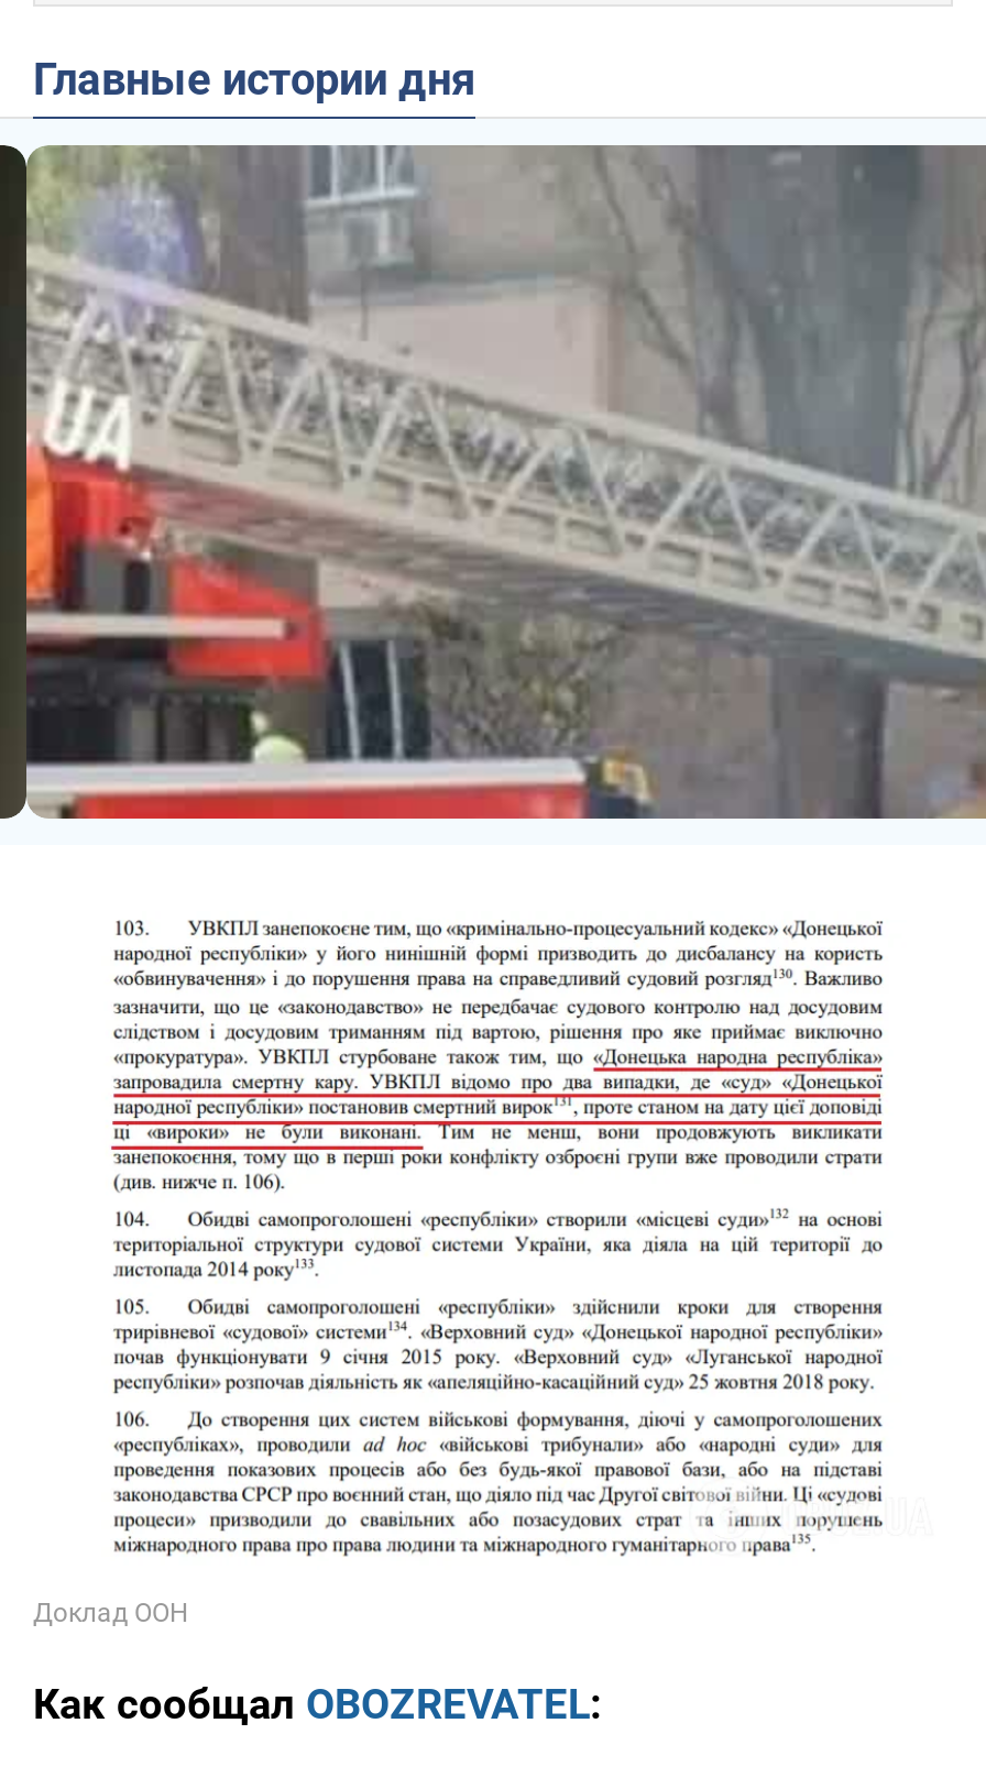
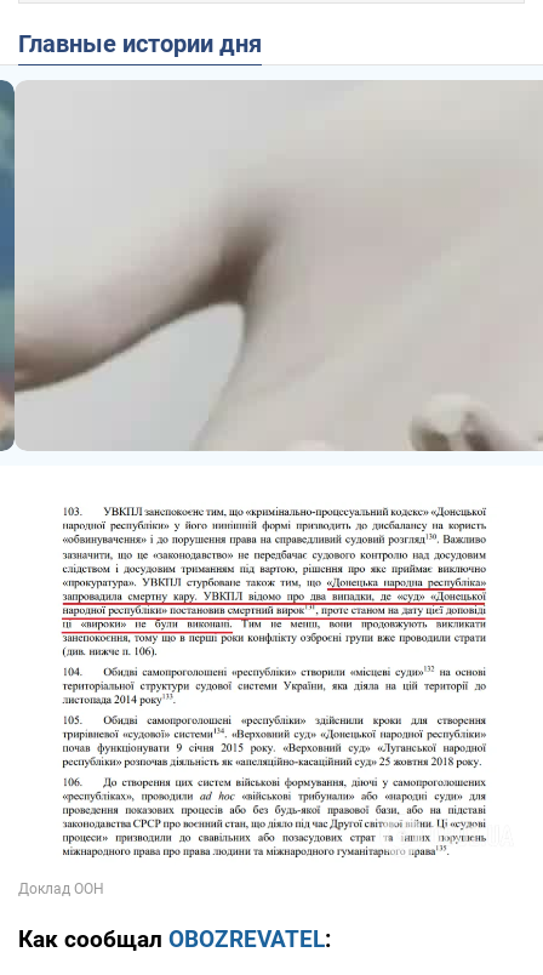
[7,143,979,821] [image] -> [4,79,539,452] [image]

